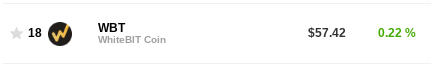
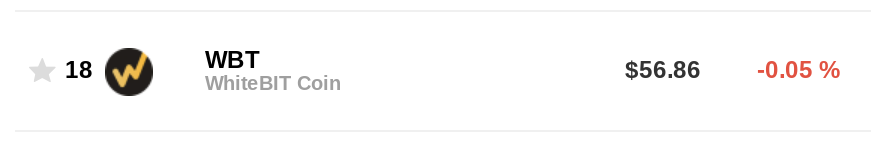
[308,26,346,40] $57.42 -> [625,57,701,85] $56.86
[378,26,416,40] 0.22 % -> [757,57,841,85] -0.05 %

